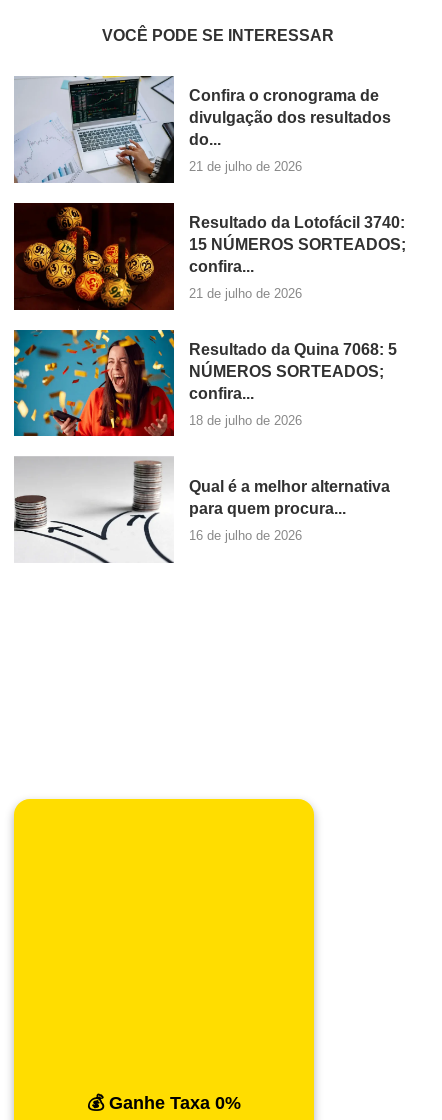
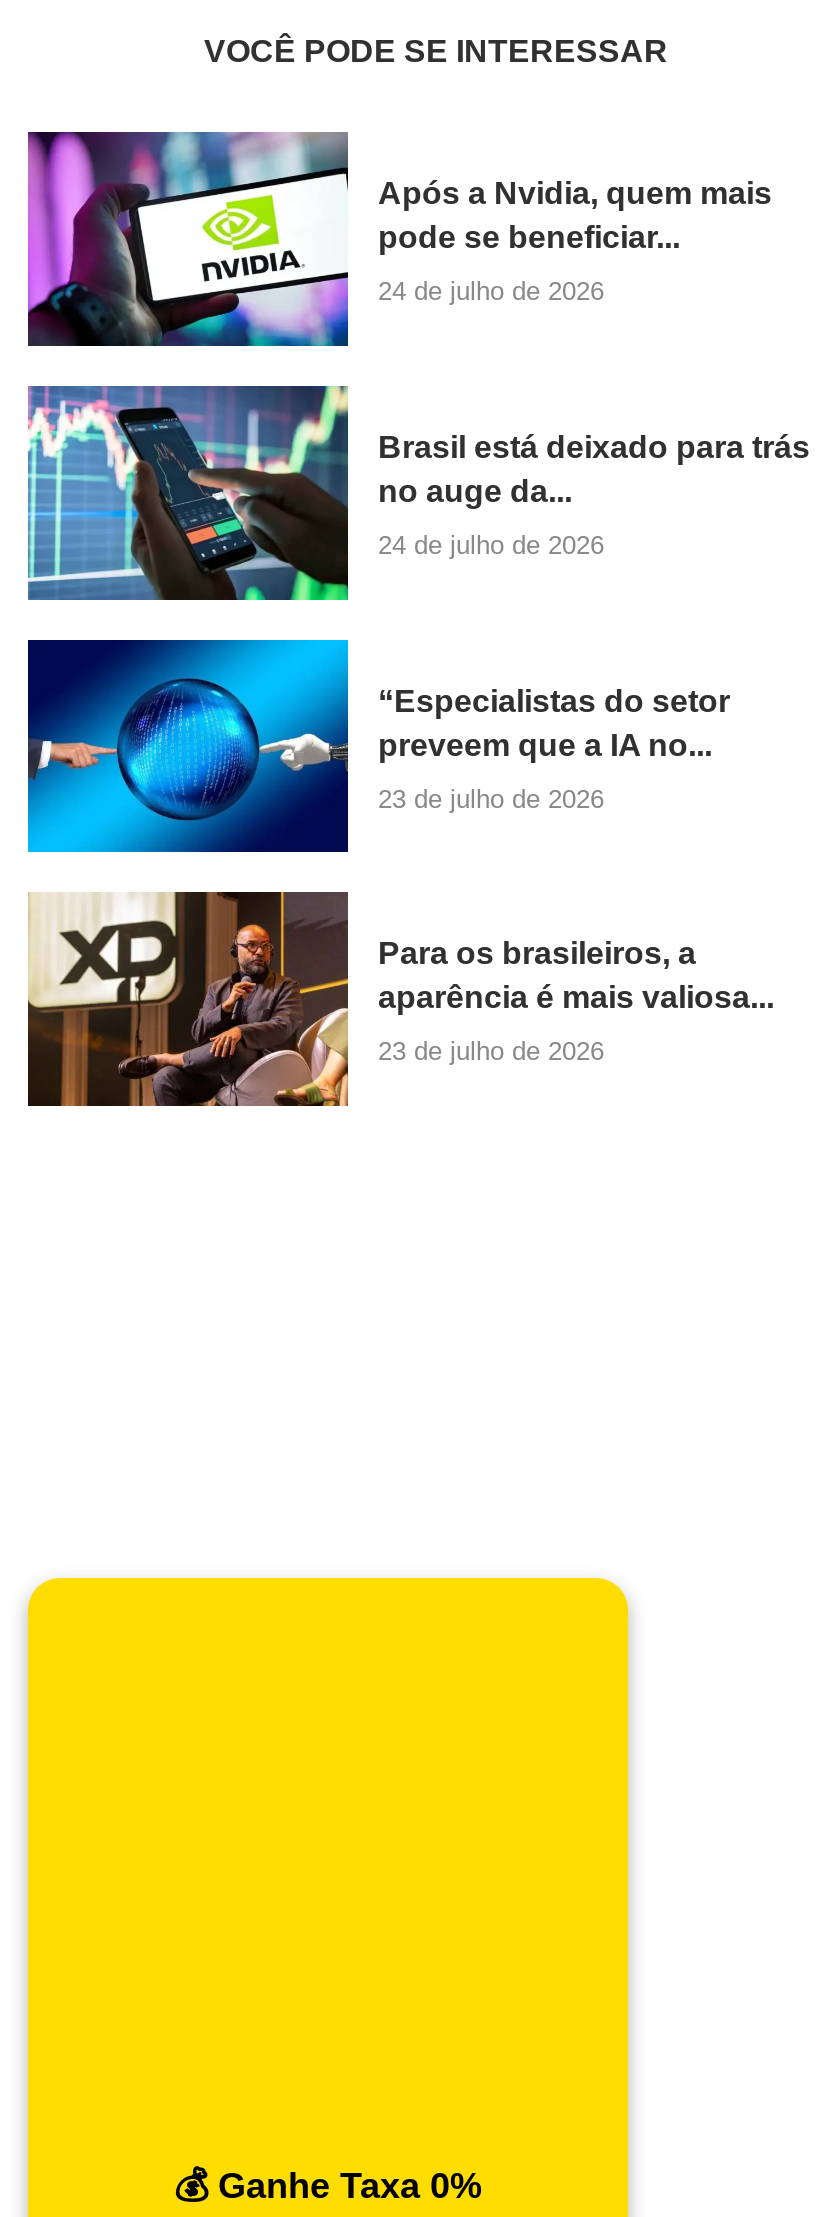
[14,75,391,184] [image] | Confira o cronograma de | divulgação dos resultados | do... -> [28,130,772,348] [image] | Após a Nvidia, quem mais | pode se beneficiar...
[189,159,302,174] 21 de julho de 2026 -> [378,277,604,307] 24 de julho de 2026
[13,202,406,311] [image] | Resultado da Lotofácil 3740: | 15 NÚMEROS SORTEADOS; | confira... -> [26,384,810,602] [image] | Brasil está deixado para trás | no auge da...
[189,286,302,301] 21 de julho de 2026 -> [378,530,604,560] 24 de julho de 2026
[13,329,397,437] [image] | Resultado da Quina 7068: 5 | NÚMEROS SORTEADOS; | confira... -> [26,638,730,854] [image] | “Especialistas do setor | preveem que a IA no...
[189,413,302,428] 18 de julho de 2026 -> [378,783,604,813] 23 de julho de 2026
[14,456,390,564] [image] | Qual é a melhor alternativa | para quem procura... -> [26,890,774,1108] [image] | Para os brasileiros, a | aparência é mais valiosa...
[189,528,302,543] 16 de julho de 2026 -> [378,1036,604,1066] 23 de julho de 2026

